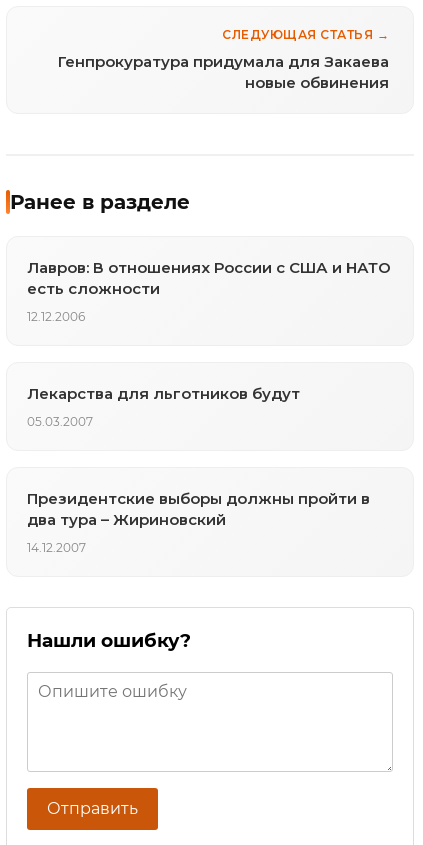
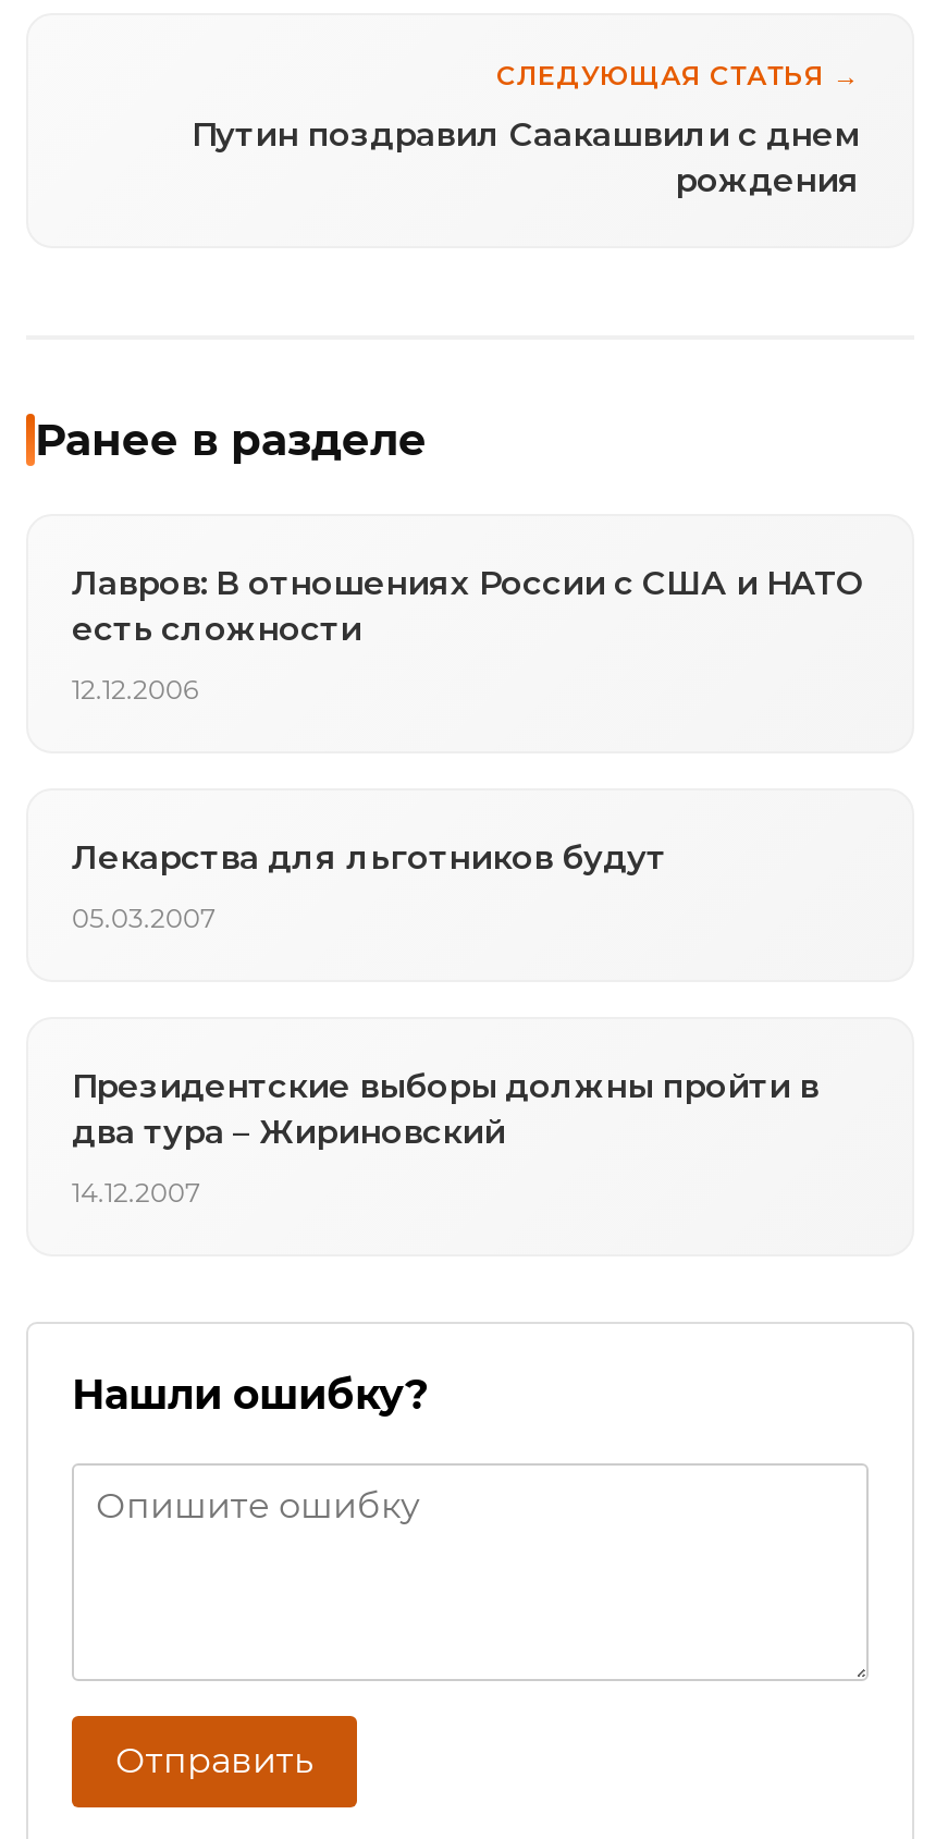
[58,52,389,92] Генпрокуратура придумала для Закаева | новые обвинения -> [192,112,860,199] Путин поздравил Саакашвили с днем | рождения

